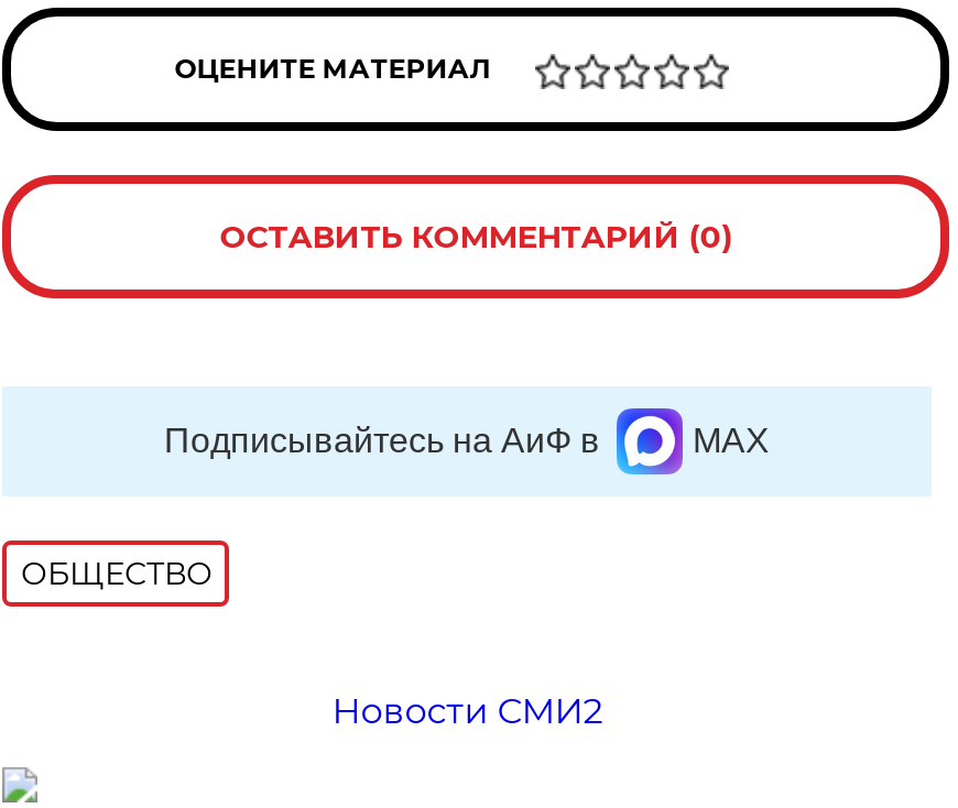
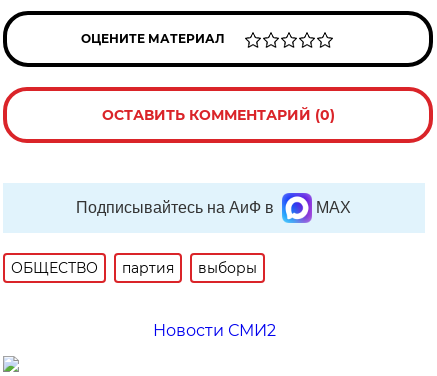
none -> [122,259,257,277] партия | выборы

